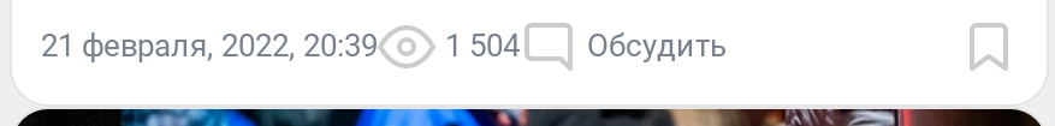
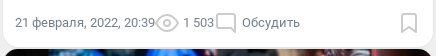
[41,28,727,64] 21 февраля, 2022, 20:39 1 504 Обсудить -> [15,15,300,30] 21 февраля, 2022, 20:39 1 503 Обсудить

